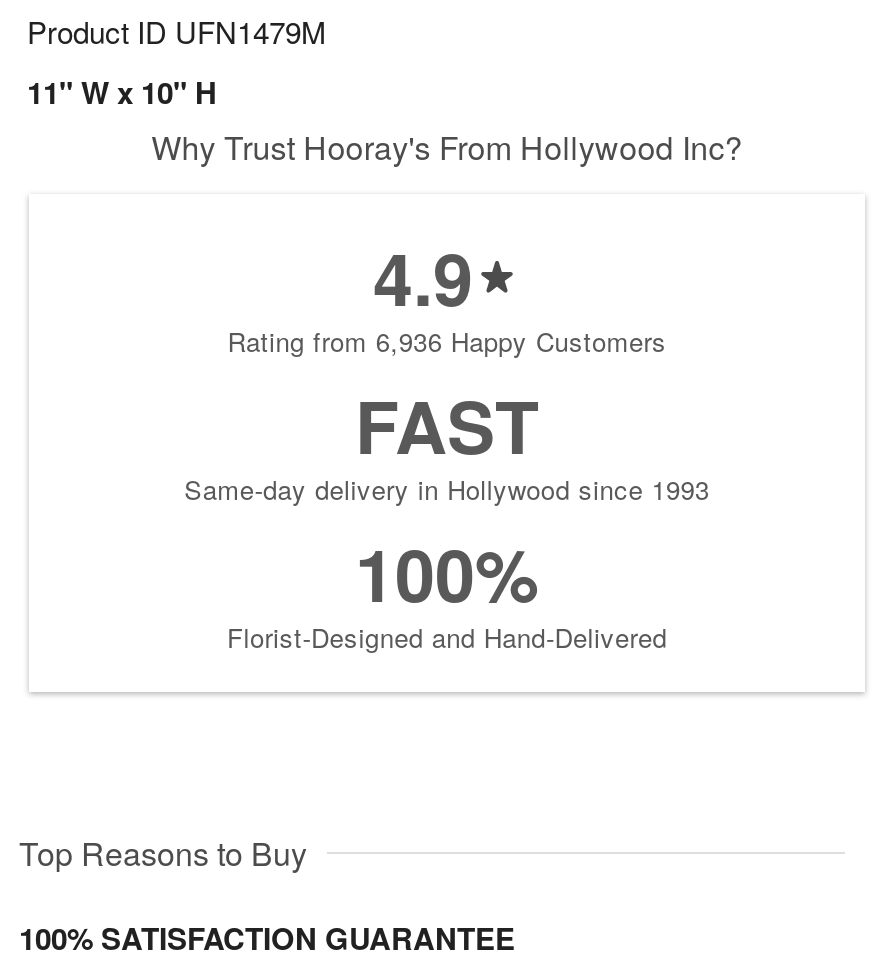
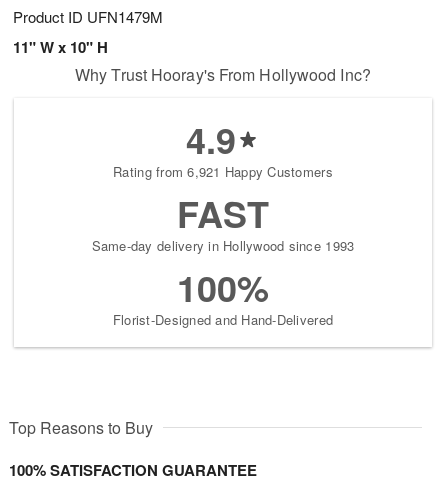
[227,323,667,361] Rating from 6,936 Happy Customers -> [113,162,333,181] Rating from 6,921 Happy Customers

